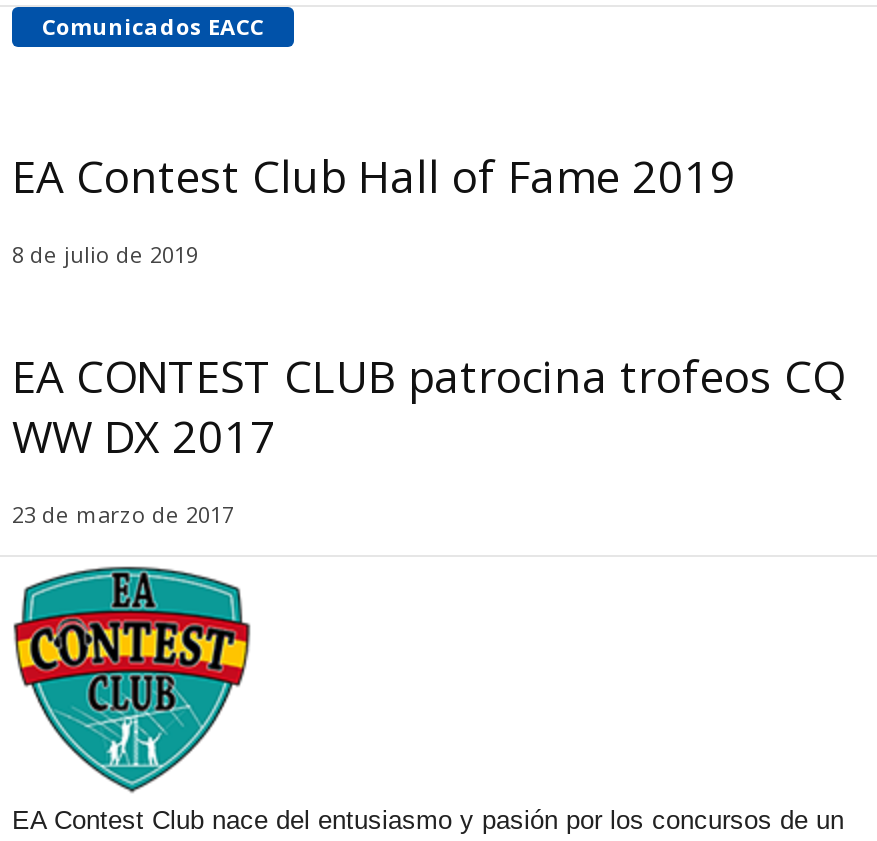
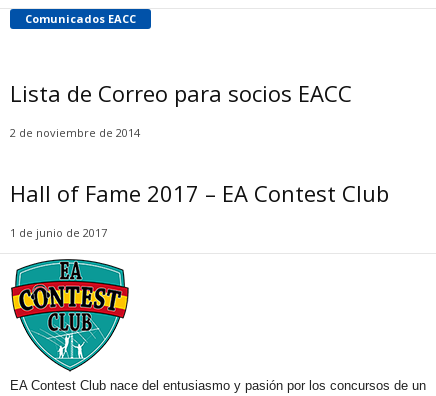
[12,145,736,205] EA Contest Club Hall of Fame 2019 -> [10,78,352,108] Lista de Correo para socios EACC
[12,239,198,269] 8 de julio de 2019 -> [10,125,140,140] 2 de noviembre de 2014
[12,345,844,465] EA CONTEST CLUB patrocina trofeos CQ | WW DX 2017 -> [10,178,389,208] Hall of Fame 2017 – EA Contest Club
[12,499,234,529] 23 de marzo de 2017 -> [10,225,107,240] 1 de junio de 2017

